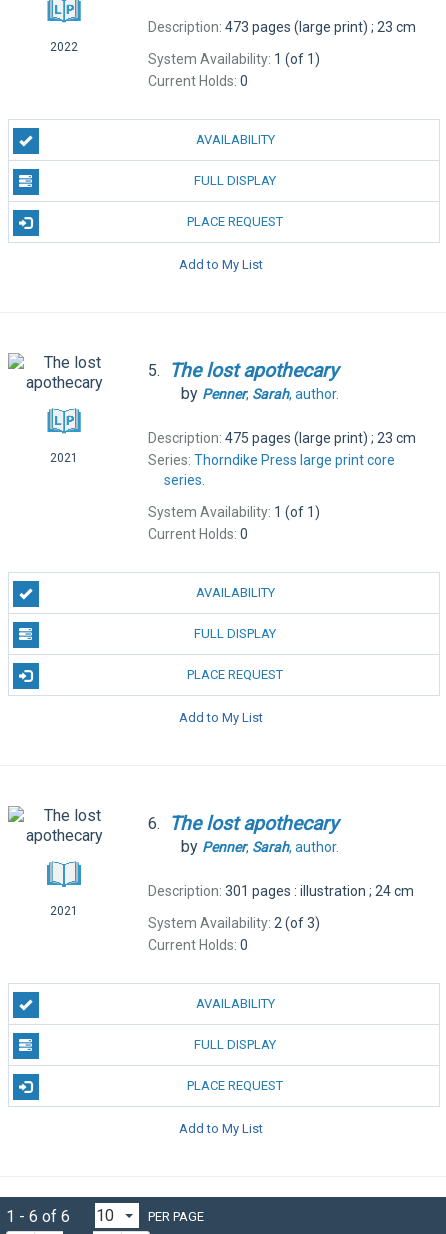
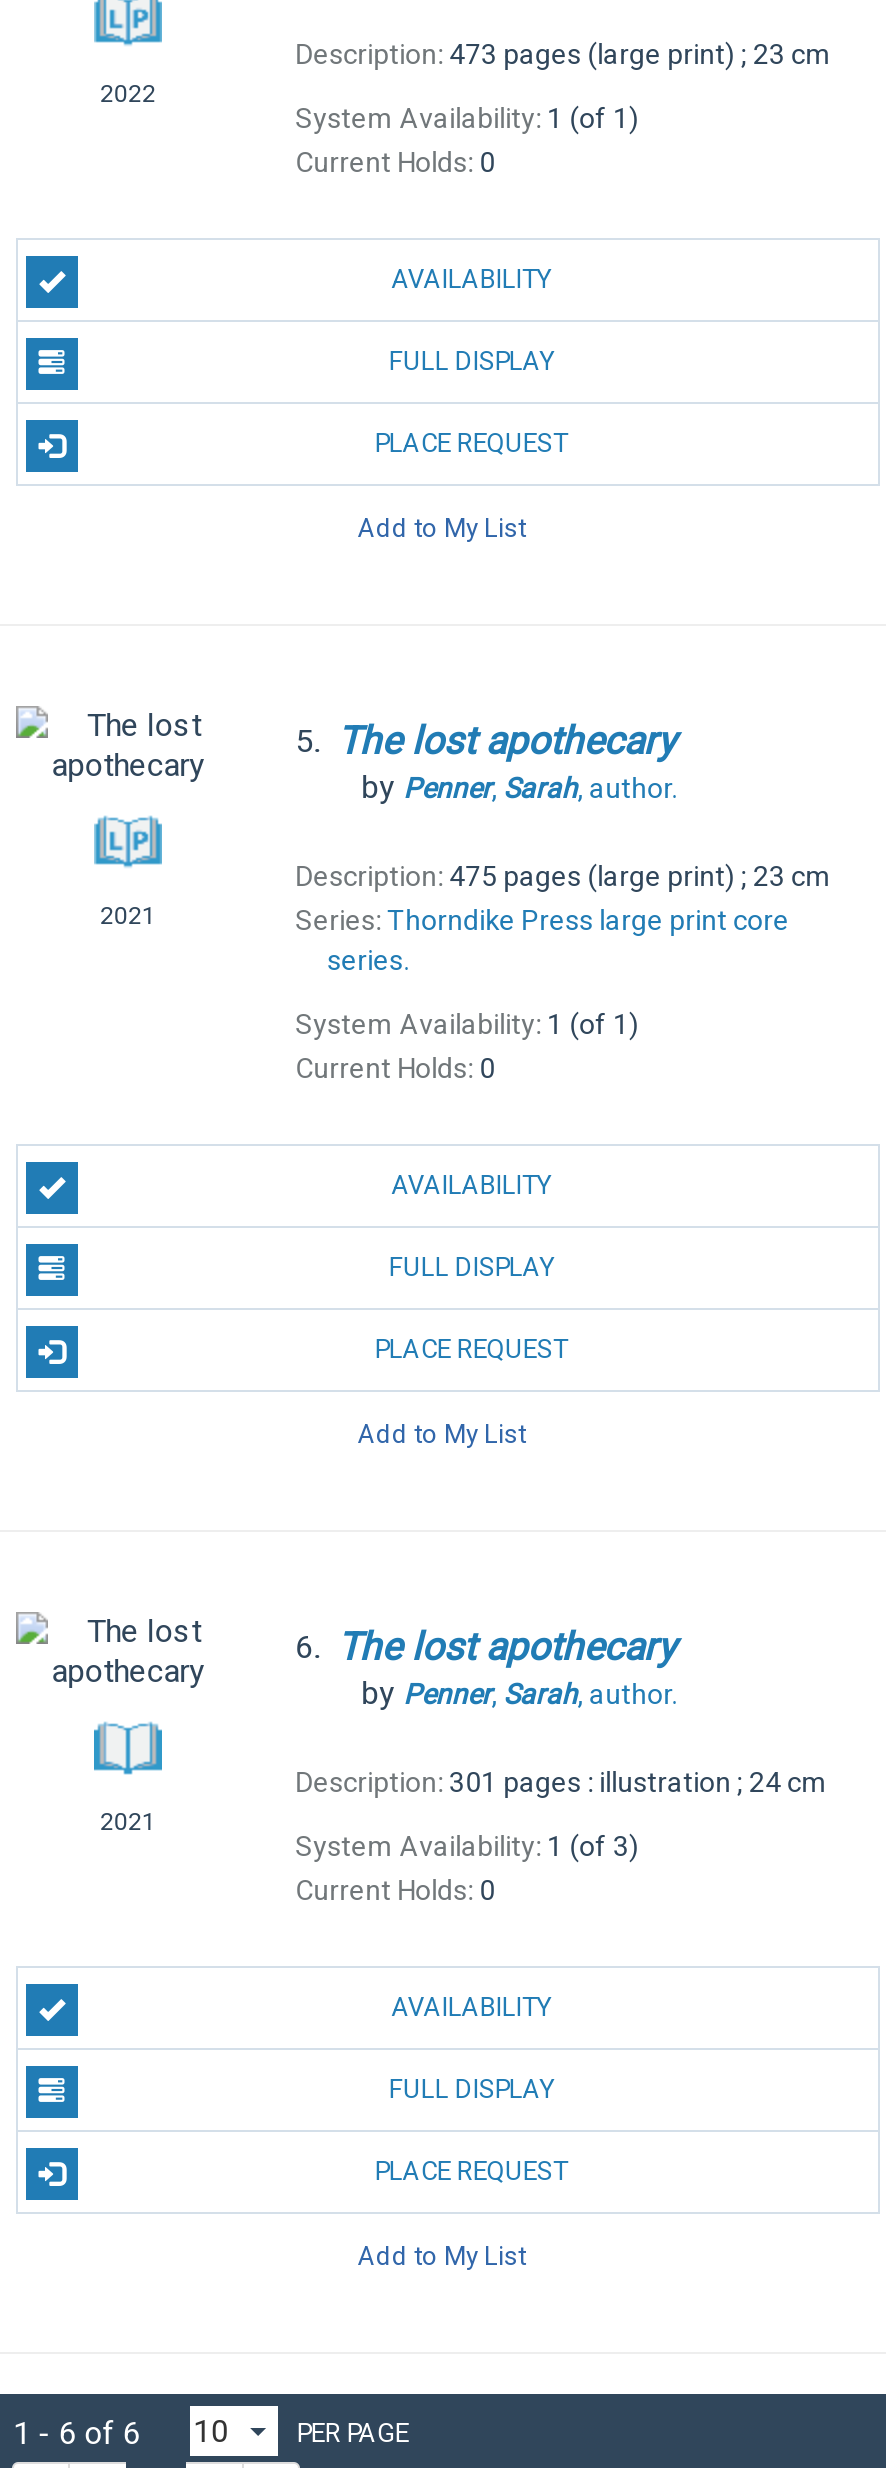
[148,915,320,931] System Availability: 2 (of 3) -> [295,1831,639,1863] System Availability: 1 (of 3)

